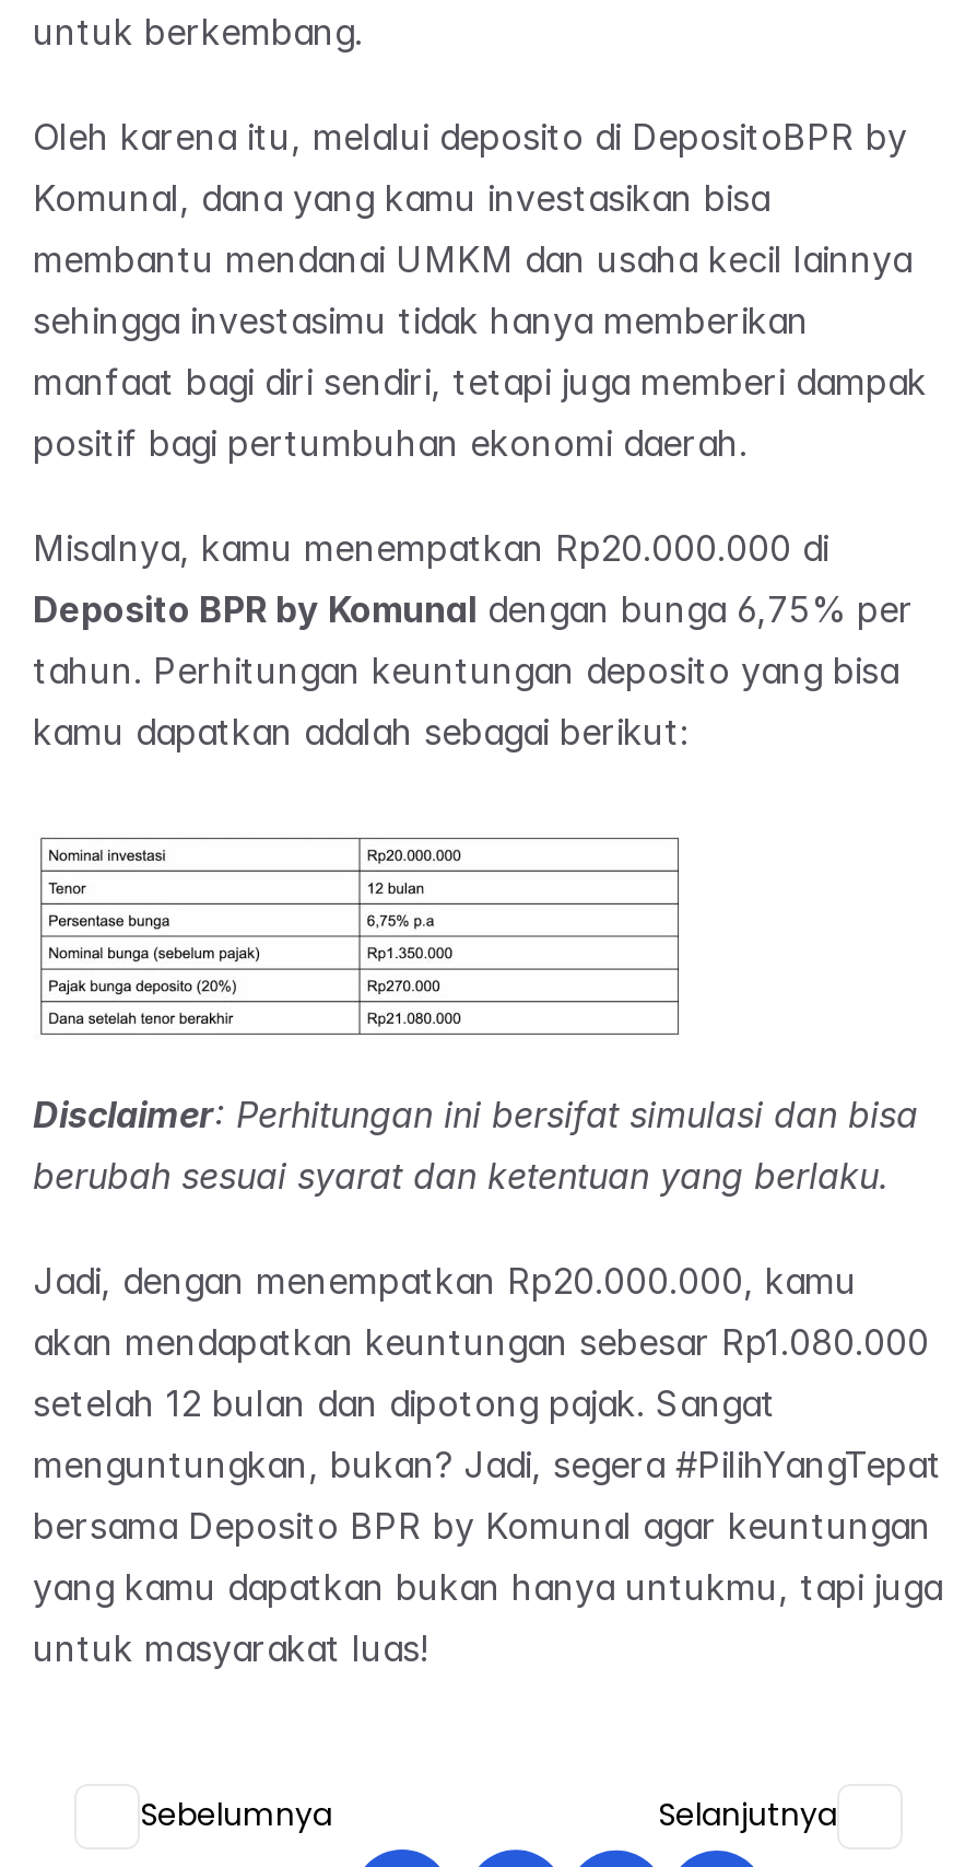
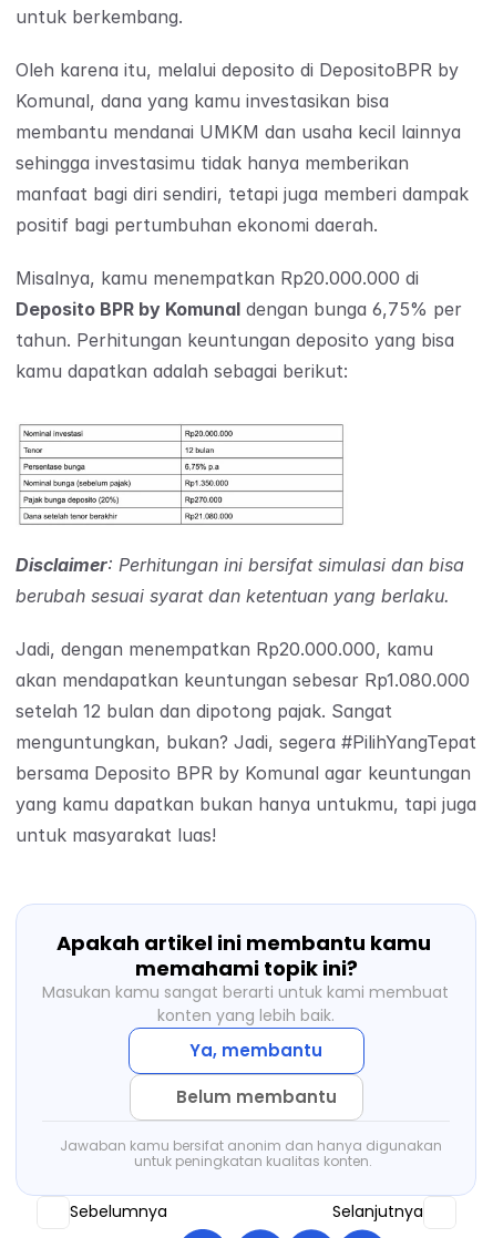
none -> [42,929,449,1170] Apakah artikel ini membantu kamu | memahami topik ini? | Masukan kamu sangat berarti untuk kami membuat | konten yang lebih baik. | Ya, membantu | Belum membantu | Jawaban kamu bersifat anonim dan hanya digunakan | untuk peningkatan kualitas konten.

